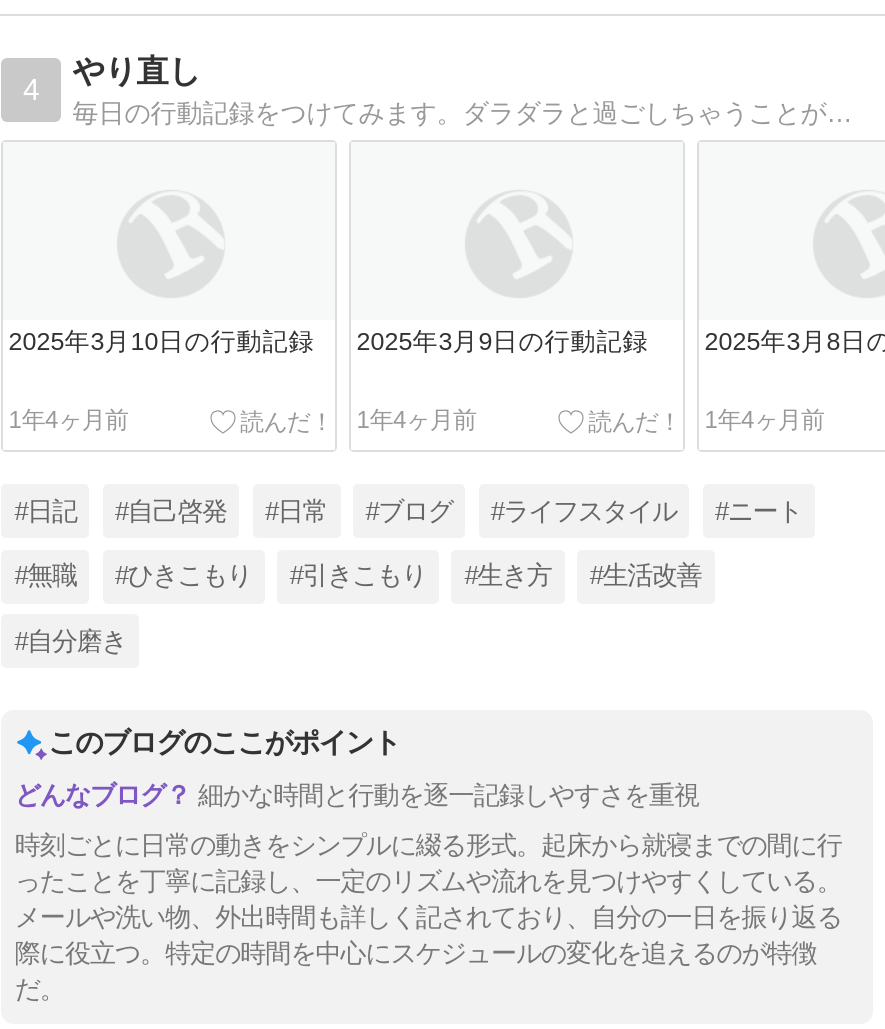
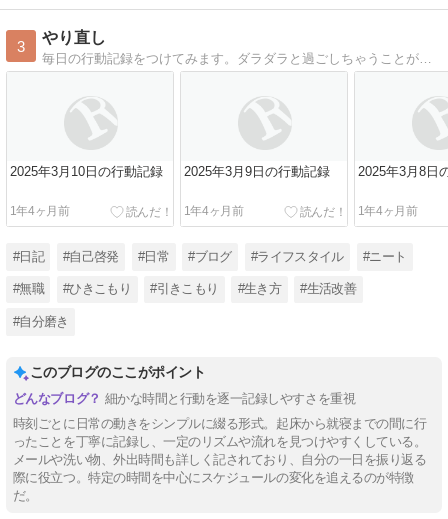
[23,73,39,107] 4 -> [17,37,25,54] 3

